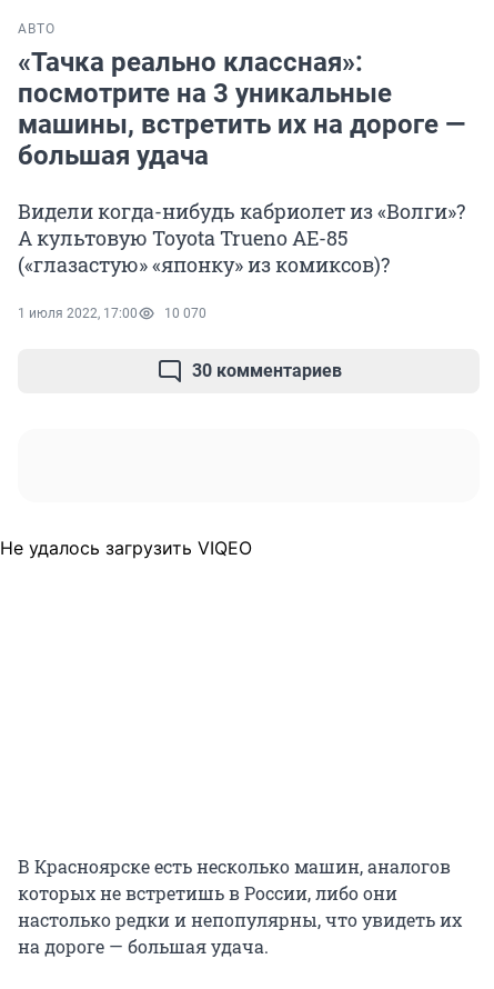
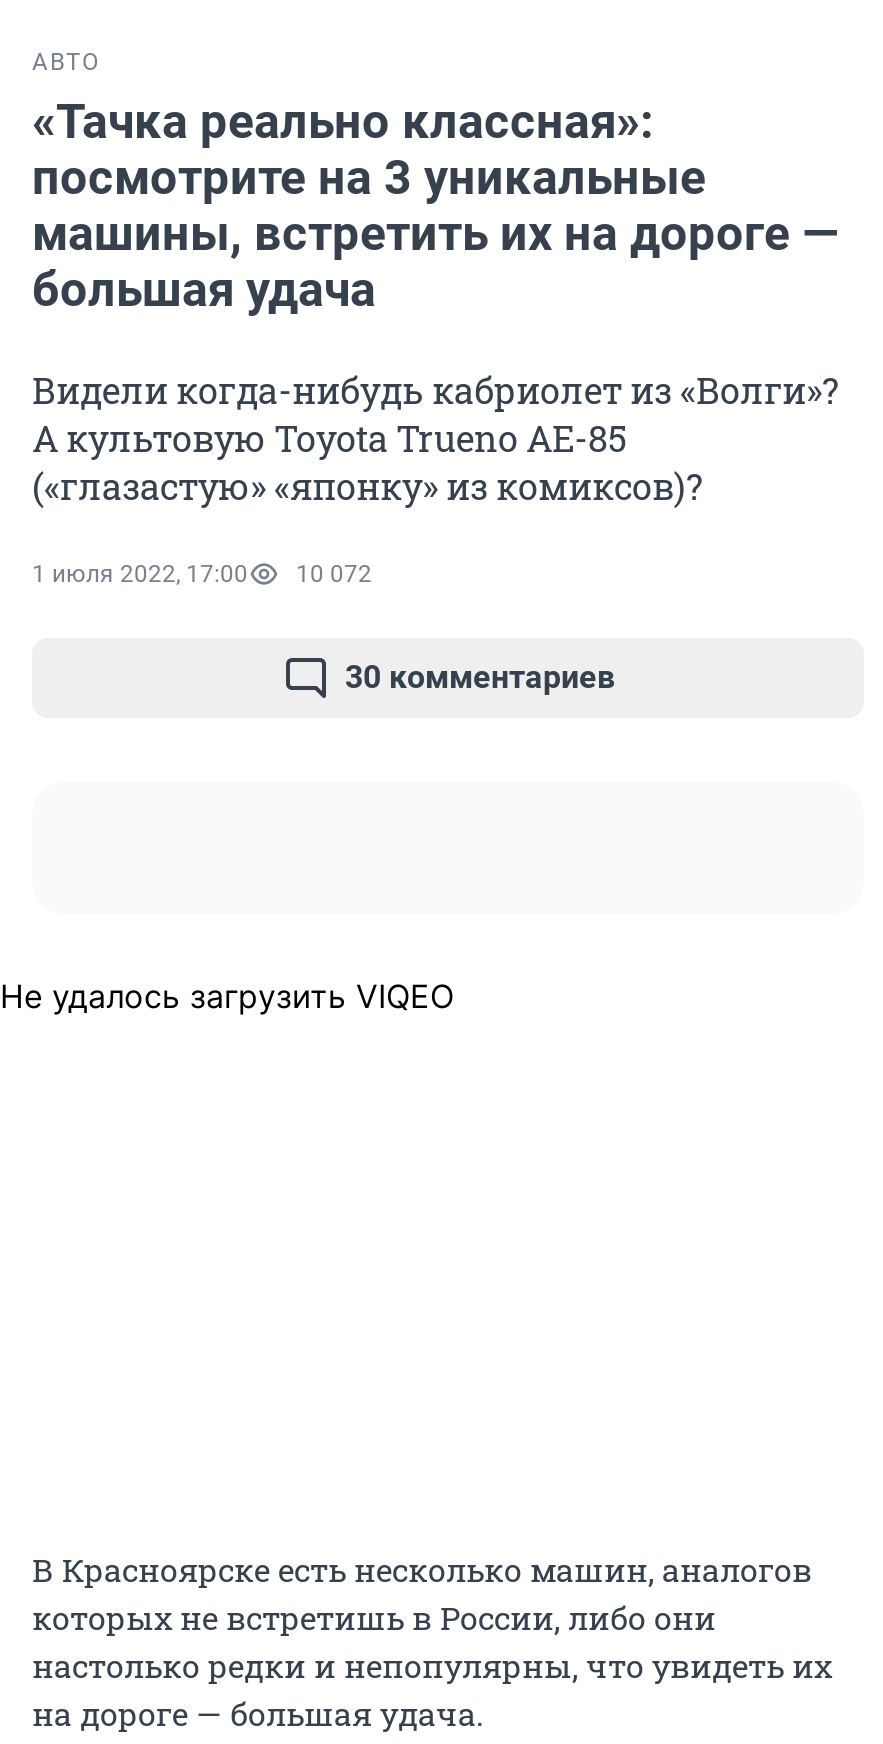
[18,306,206,321] 1 июля 2022, 17:00 10 070 -> [32,560,372,588] 1 июля 2022, 17:00 10 072

